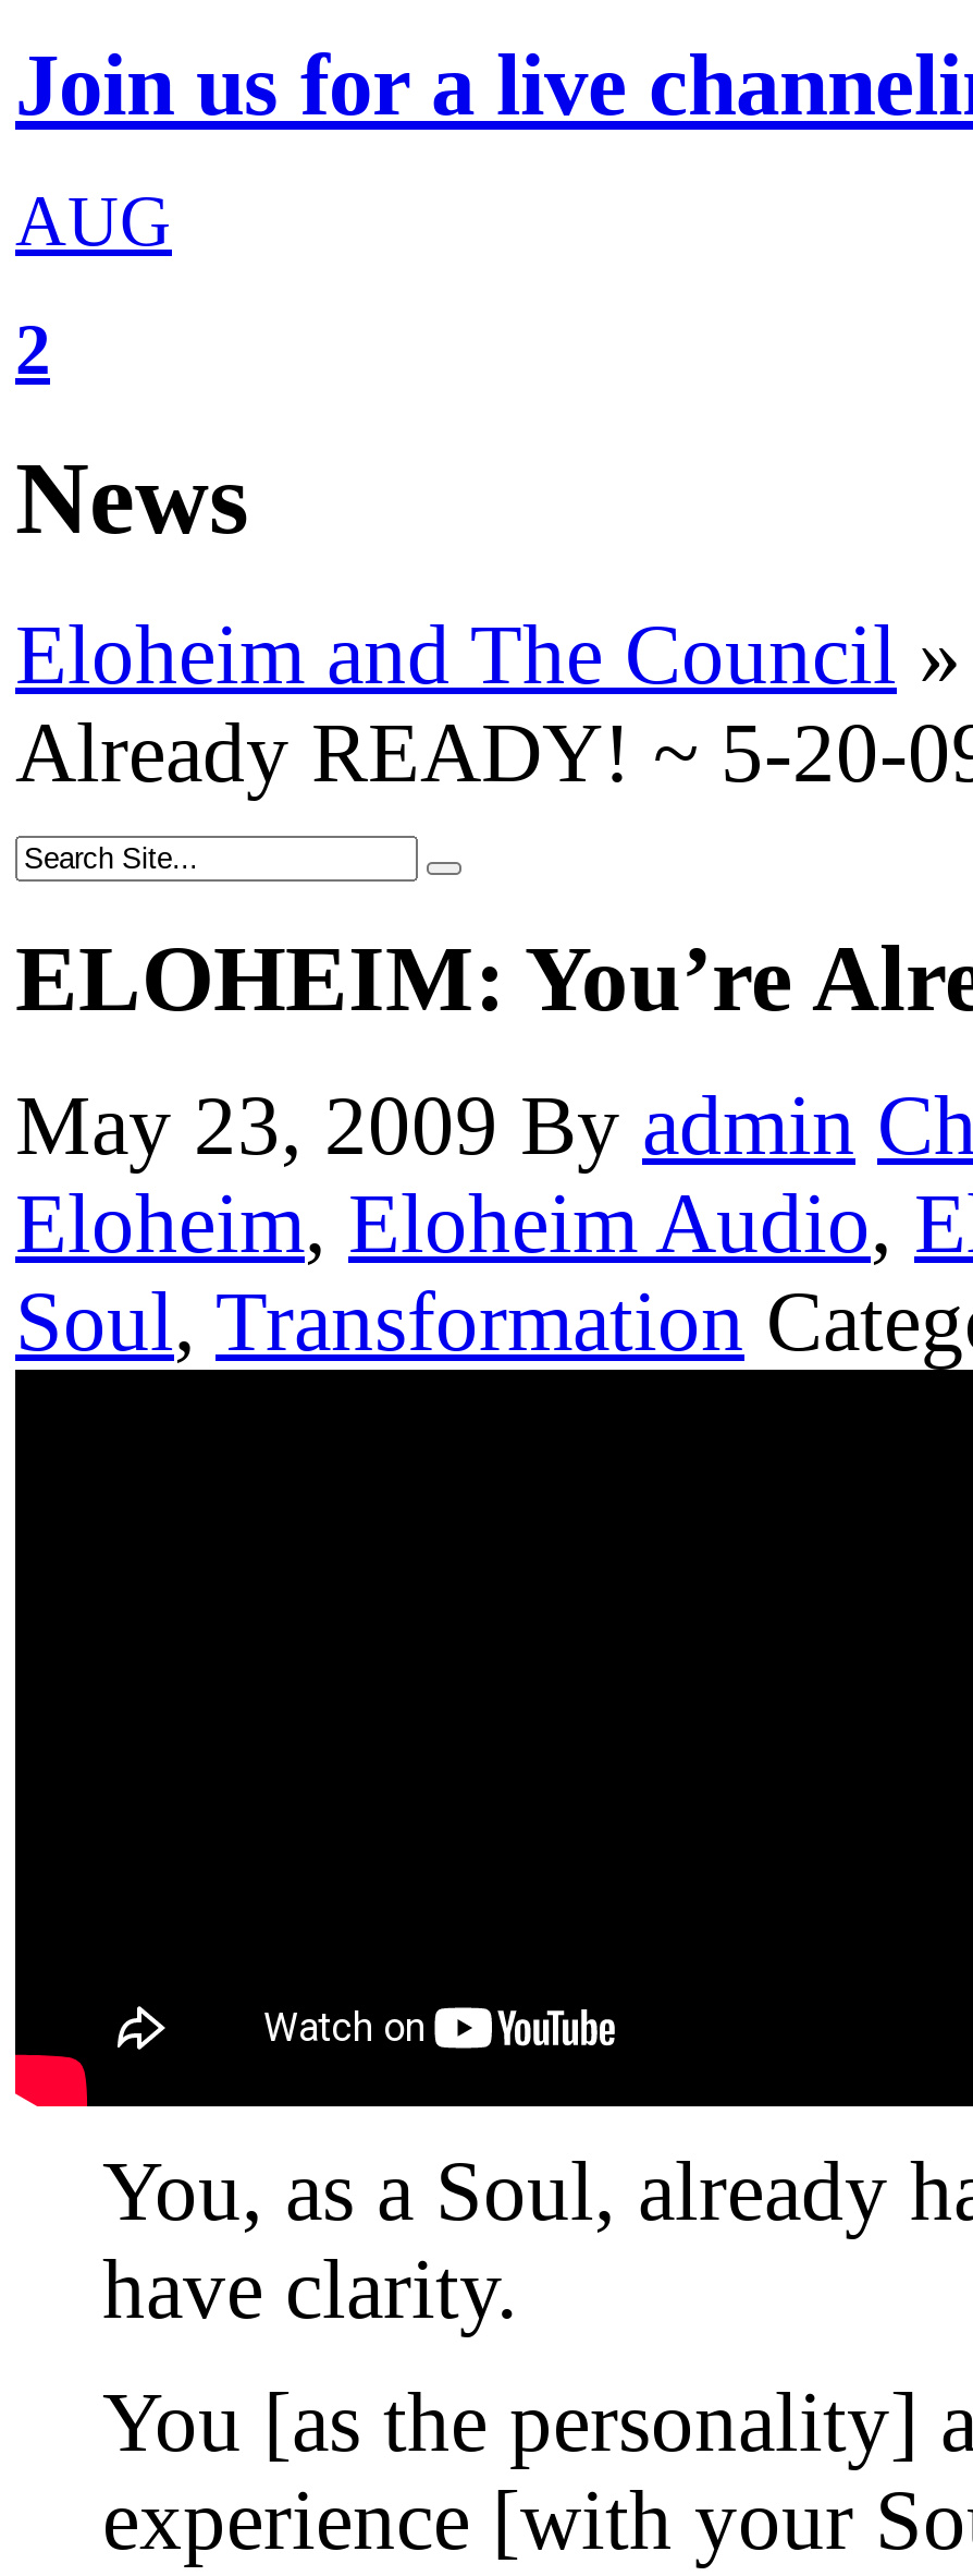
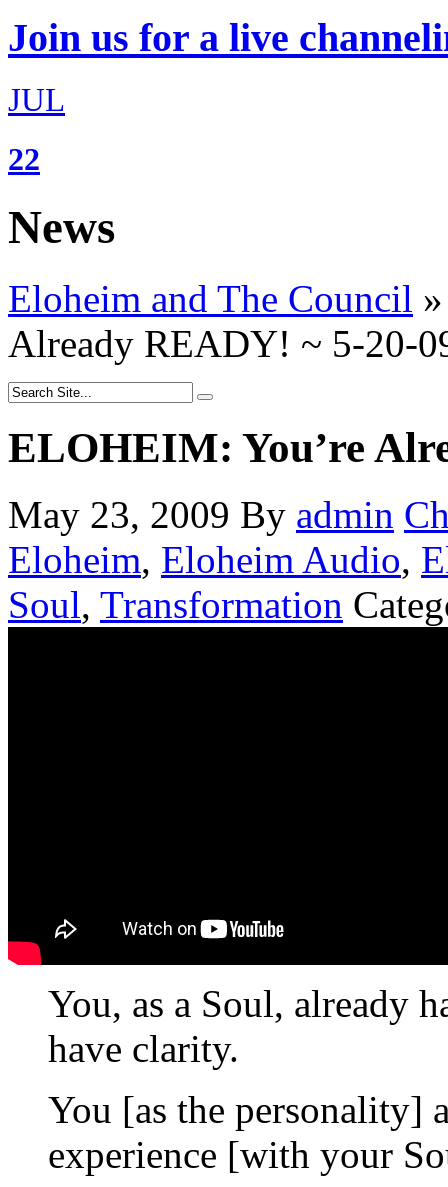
[15,182,172,261] AUG -> [8,82,65,118] JUL
[15,311,50,389] 2 -> [8,141,40,177] 22

